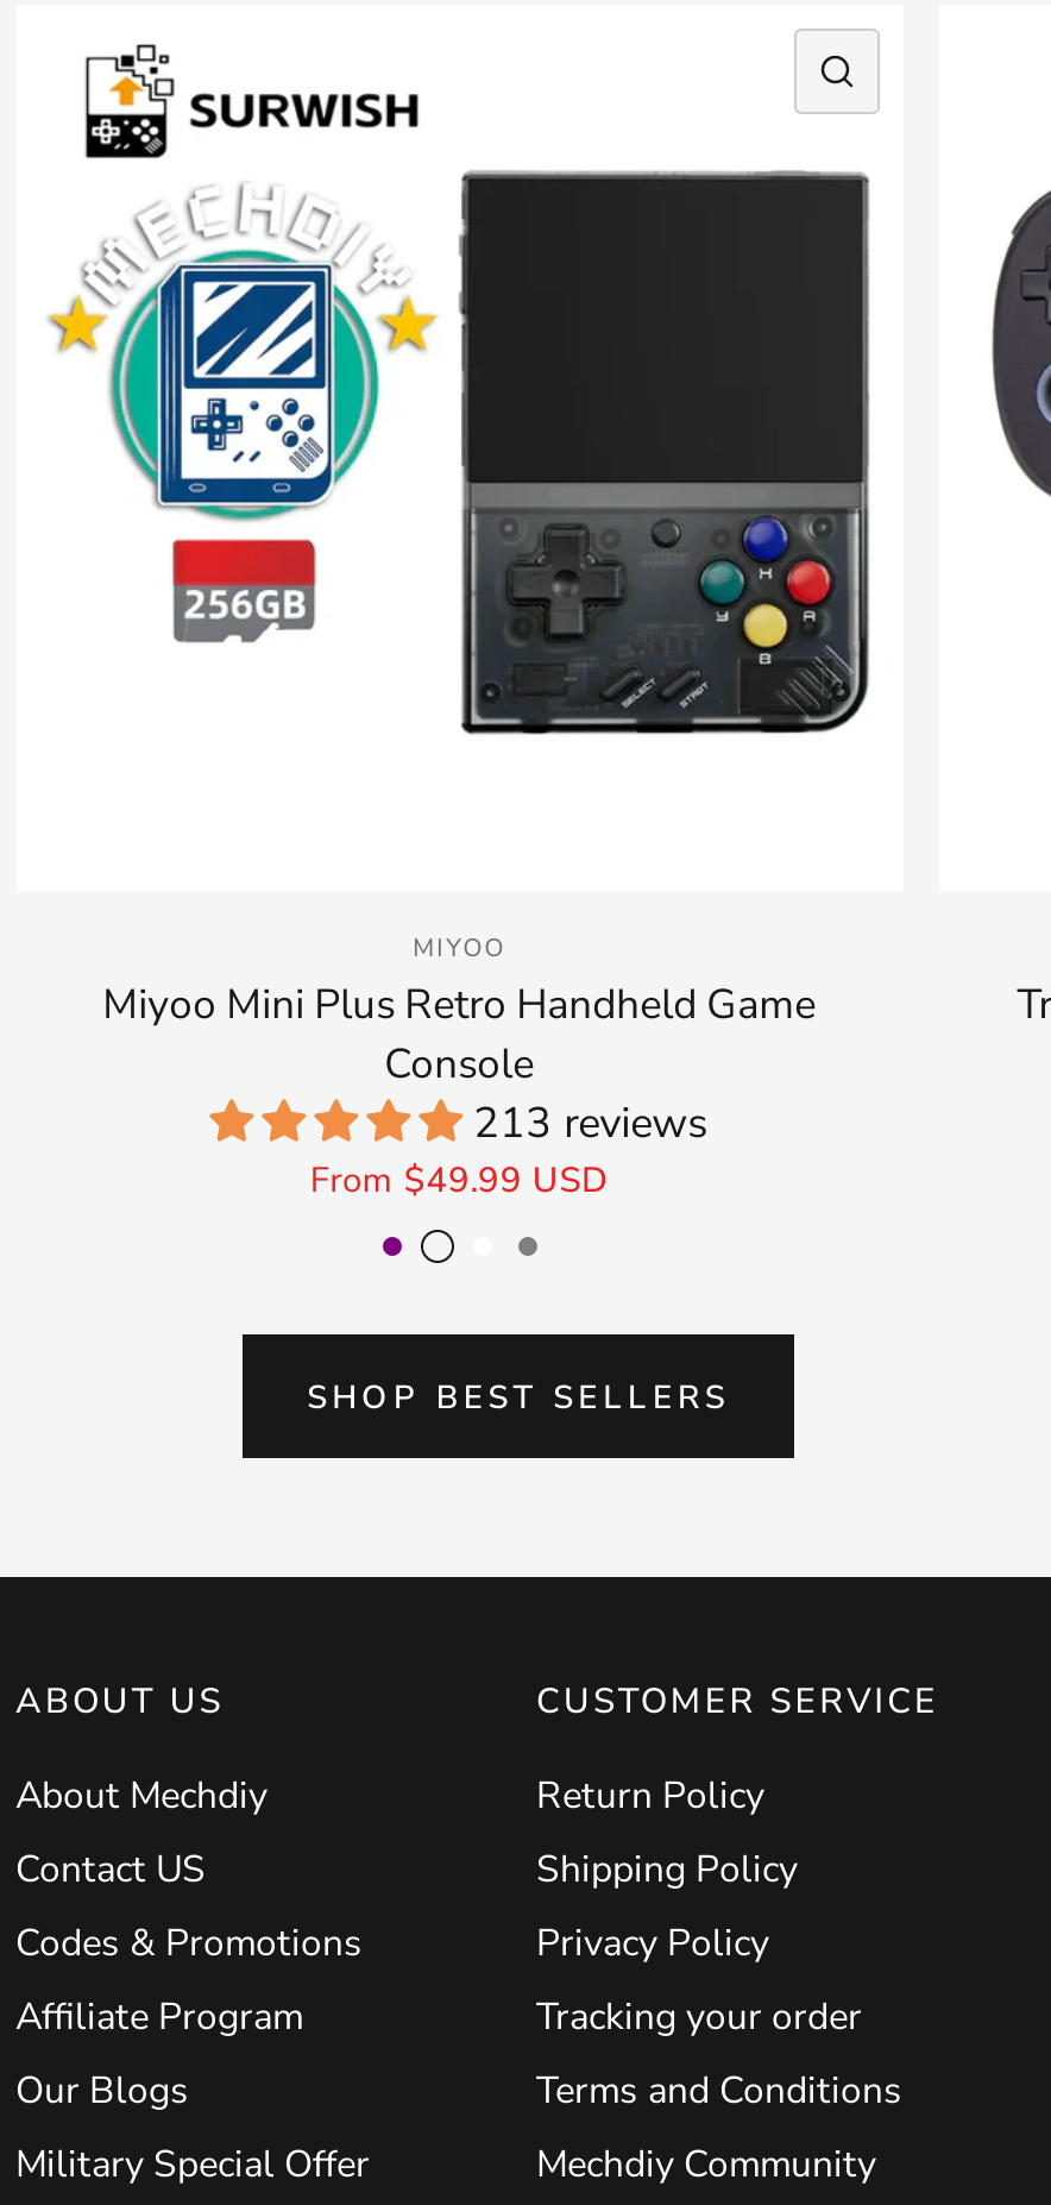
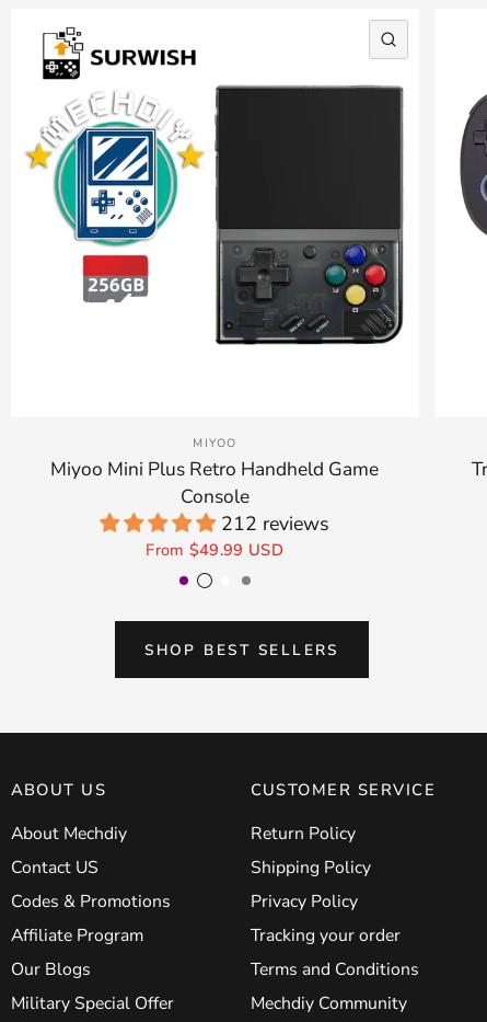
[473,1095,709,1152] 213 reviews -> [221,511,330,537] 212 reviews

